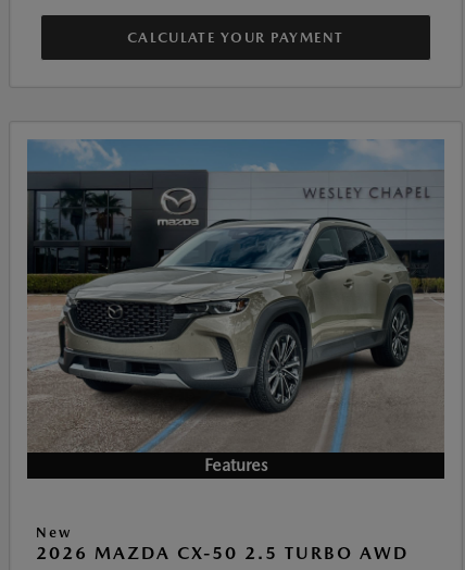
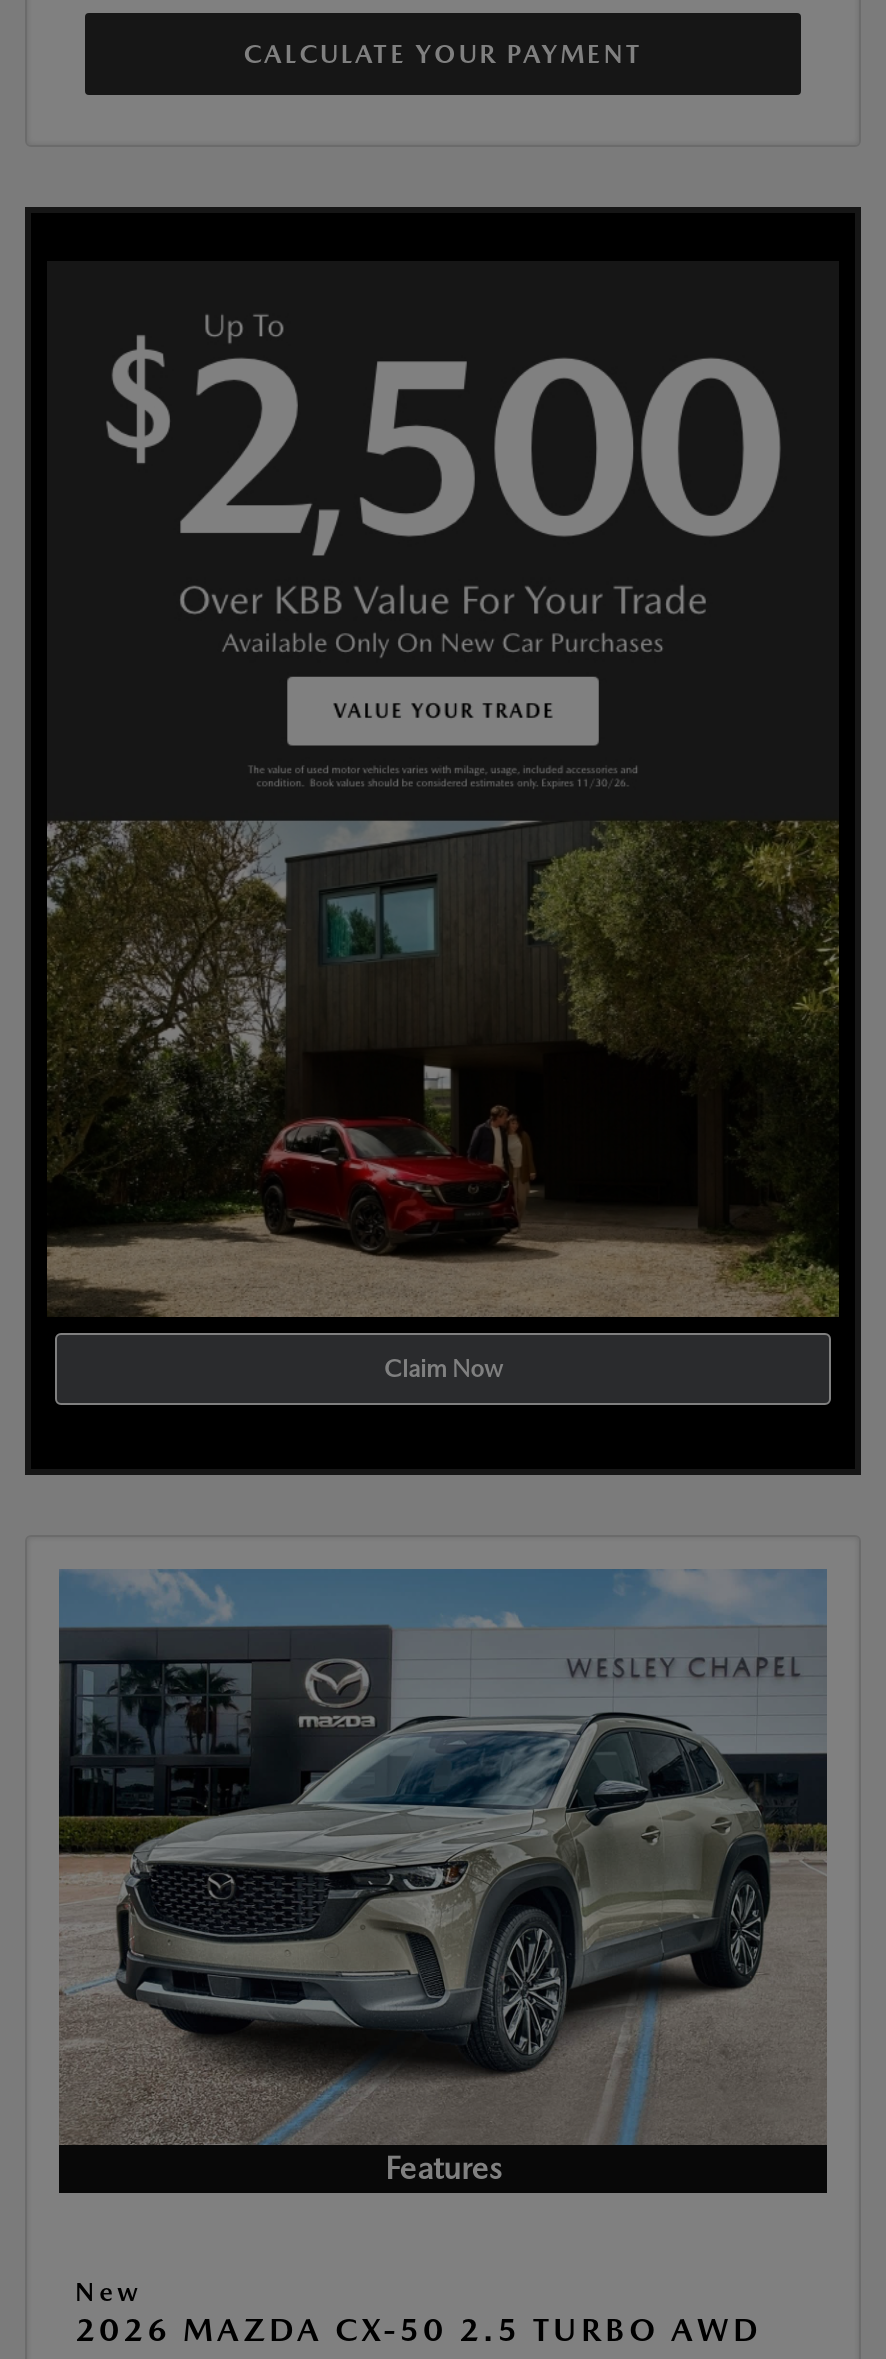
none -> [23,205,863,1477] [image] | Claim Now

